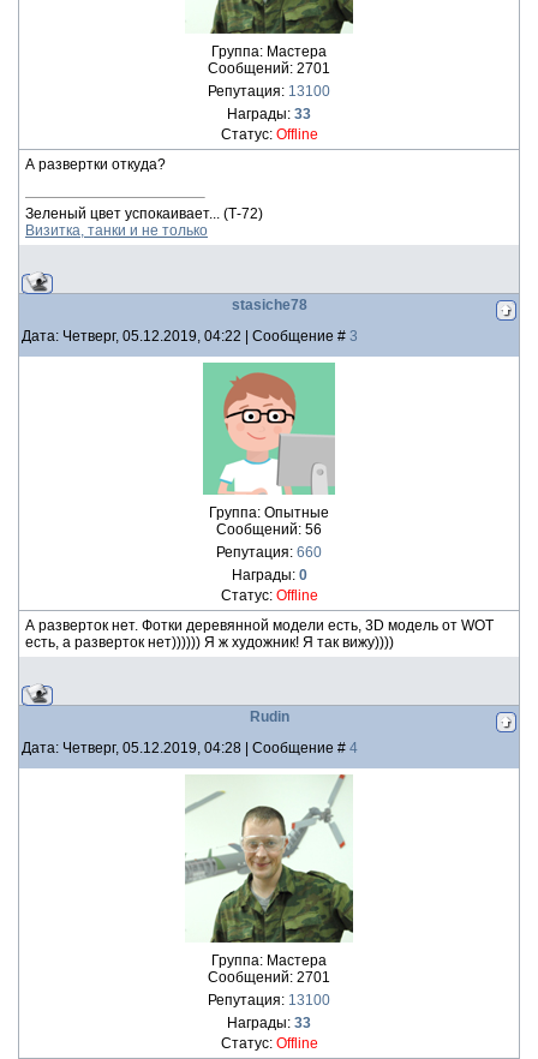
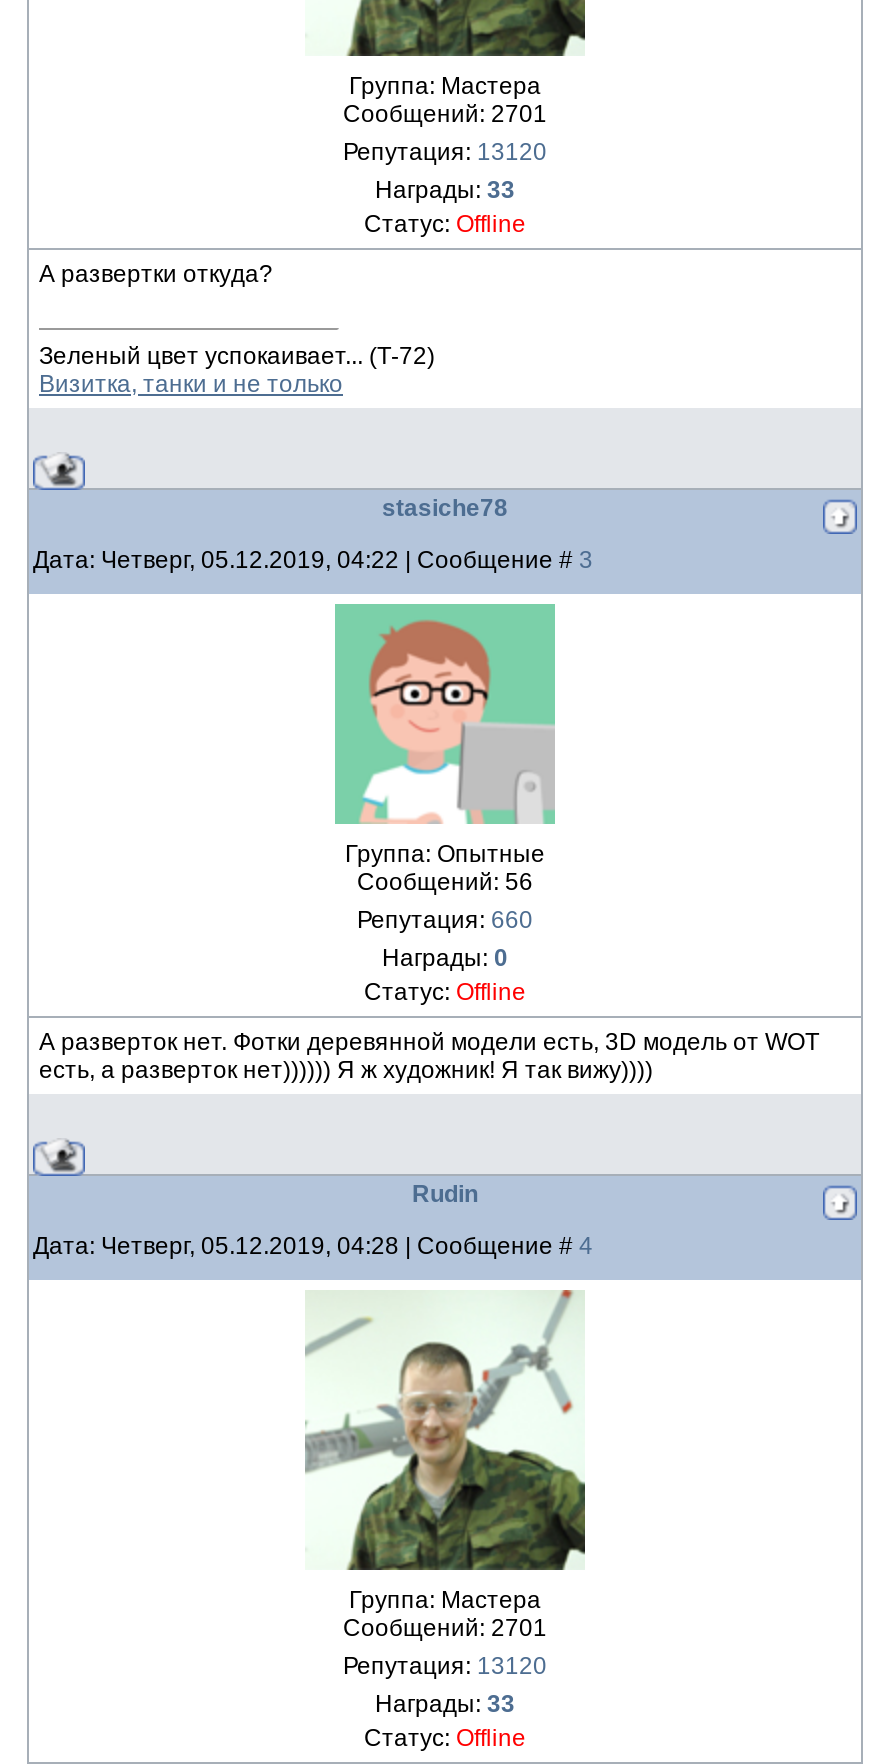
[208,83,330,100] Репутация: 13100 -> [343,138,547,166] Репутация: 13120
[208,992,330,1009] Репутация: 13100 -> [343,1652,547,1680] Репутация: 13120

